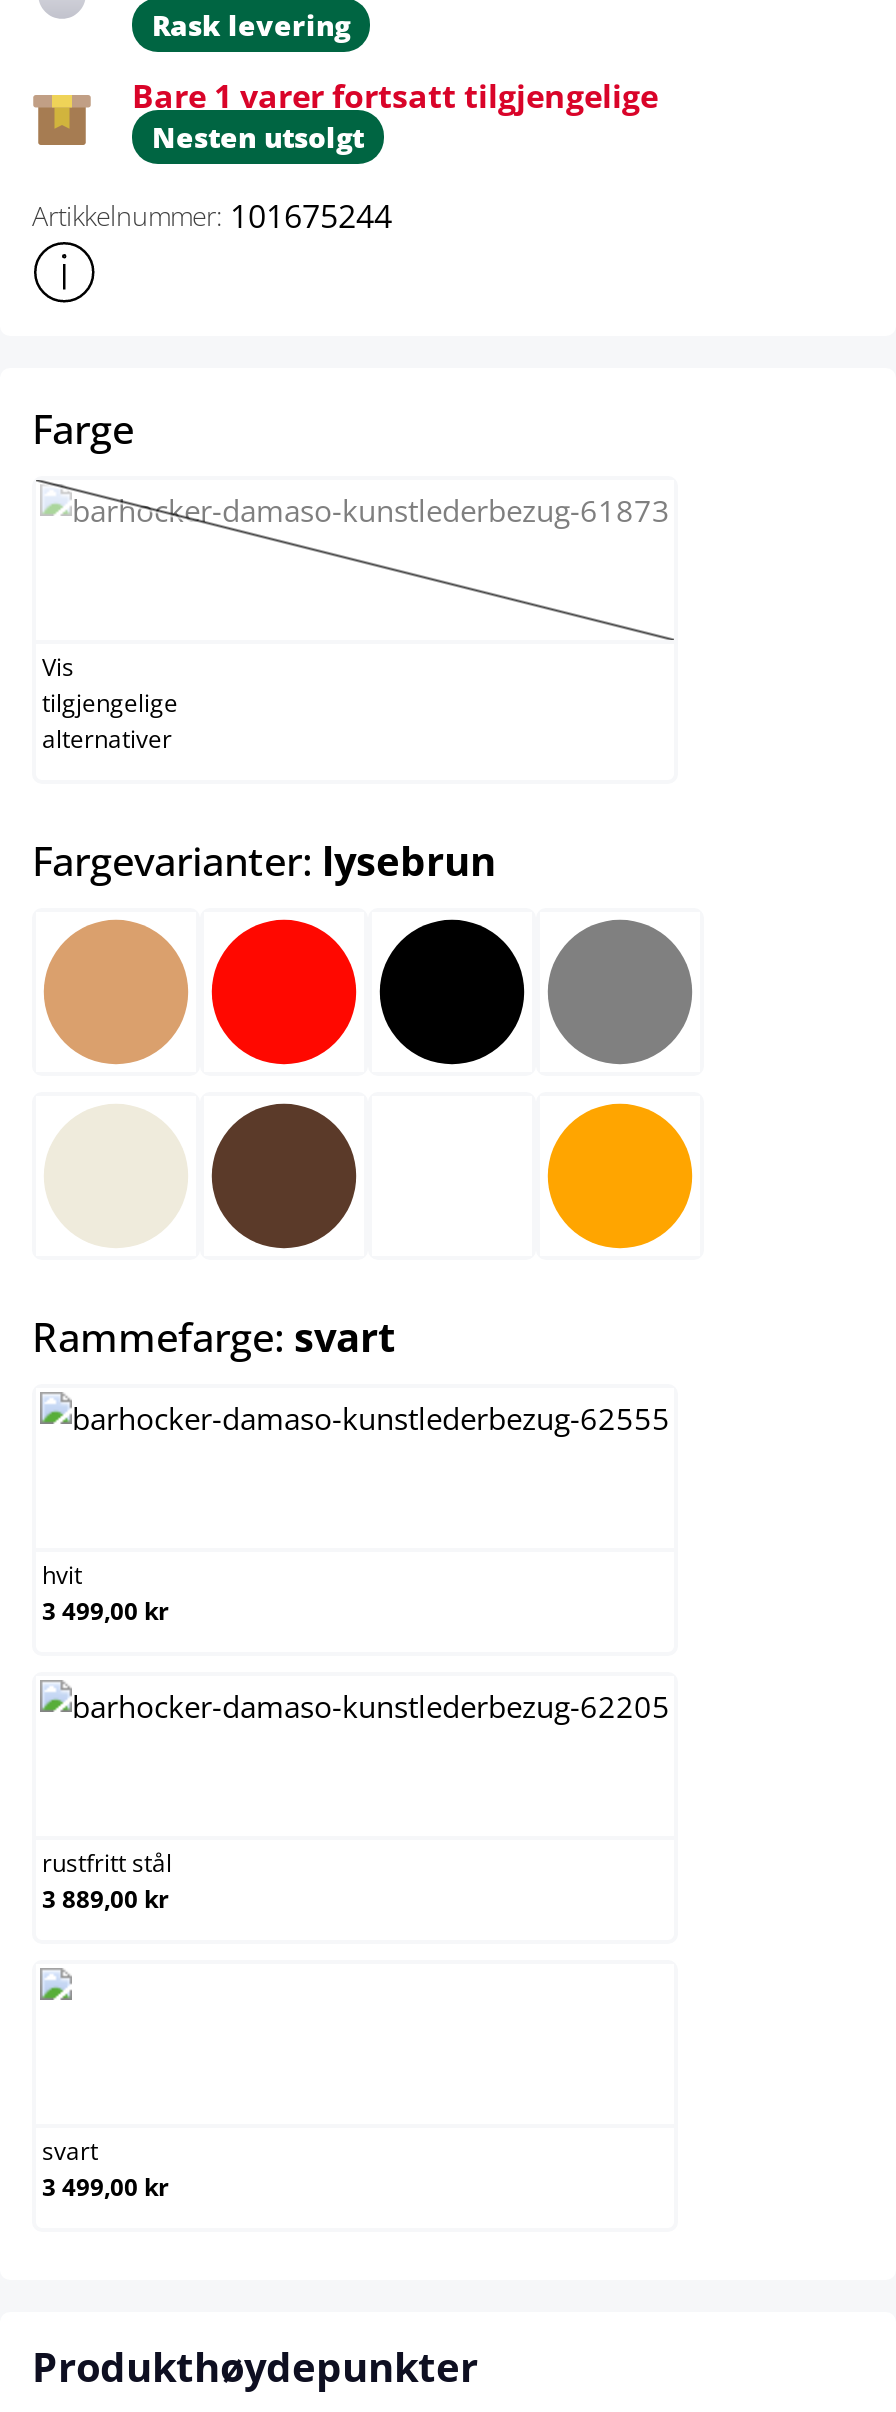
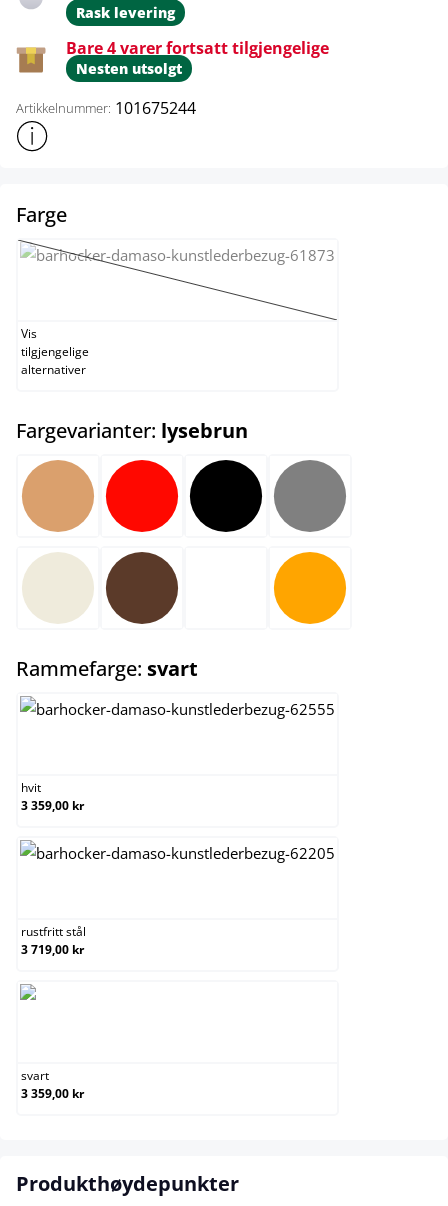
[132,74,658,118] Bare 1 varer fortsatt tilgjengelige -> [66,37,329,59] Bare 4 varer fortsatt tilgjengelige
[42,1594,168,1628] 3 499,00 kr -> [21,797,84,814] 3 359,00 kr
[42,1882,168,1916] 3 889,00 kr -> [21,941,84,958] 3 719,00 kr
[42,2170,168,2204] 3 499,00 kr -> [21,1085,84,1102] 3 359,00 kr

